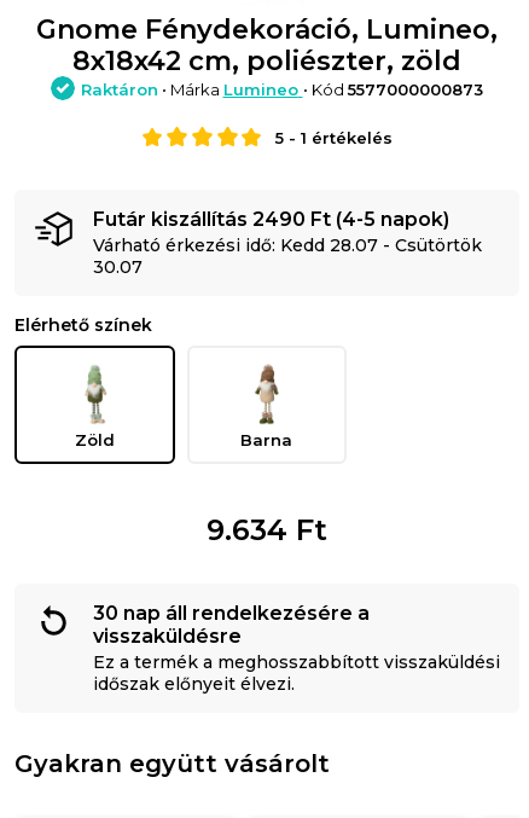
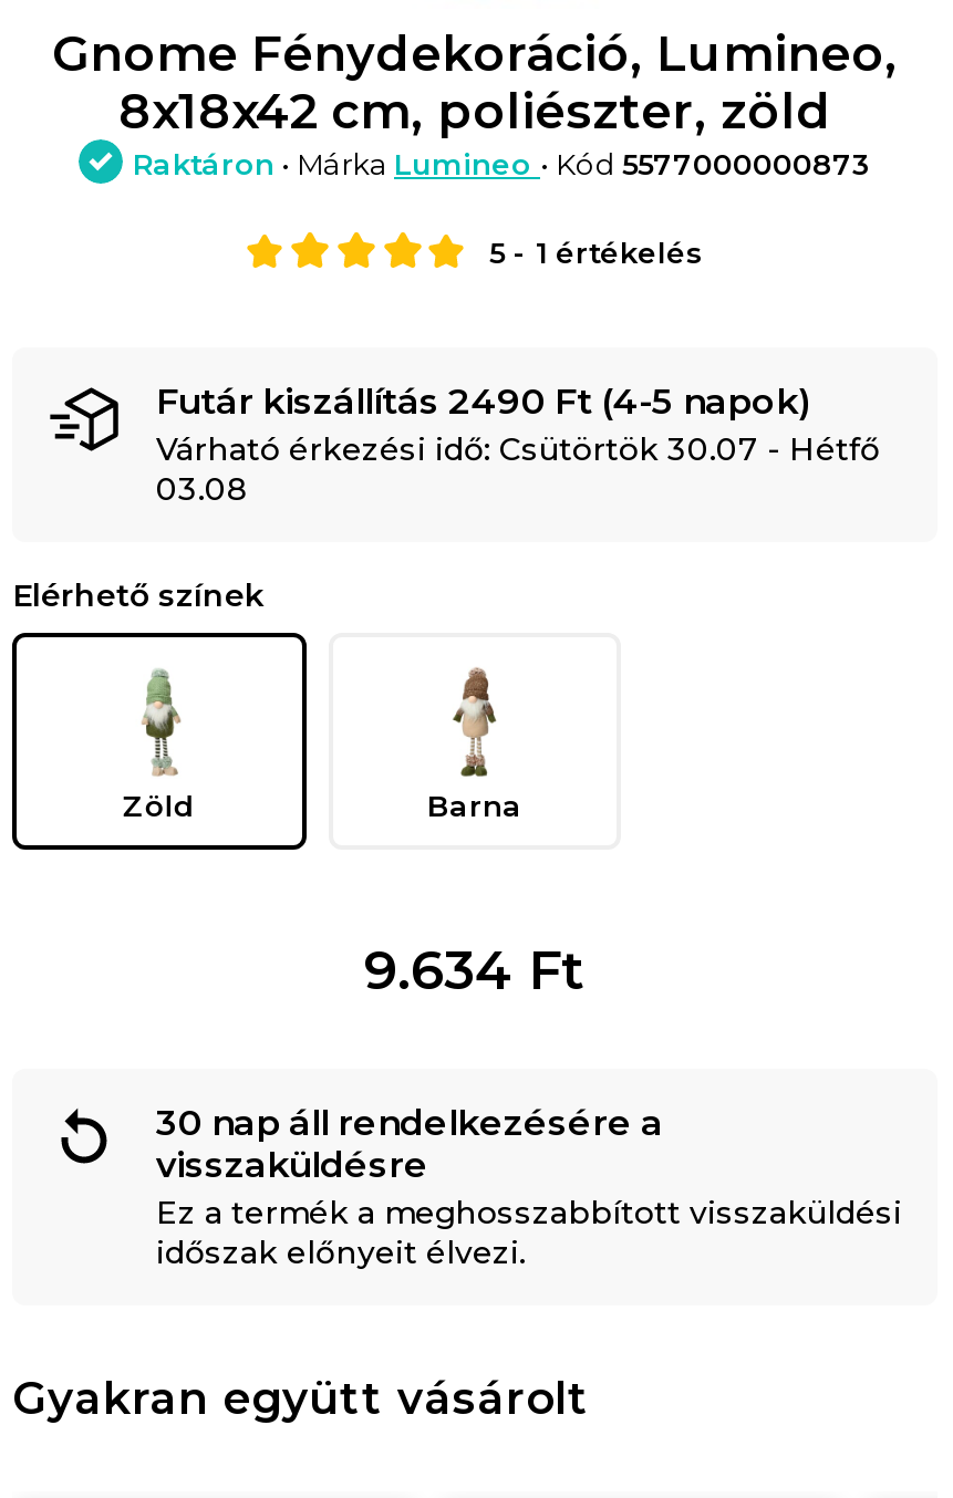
[93,234,482,256] Várható érkezési idő: Kedd 28.07 - Csütörtök -> [156,428,880,468] Várható érkezési idő: Csütörtök 30.07 - Hétfő
[93,256,143,277] 30.07 -> [156,468,247,508] 03.08

